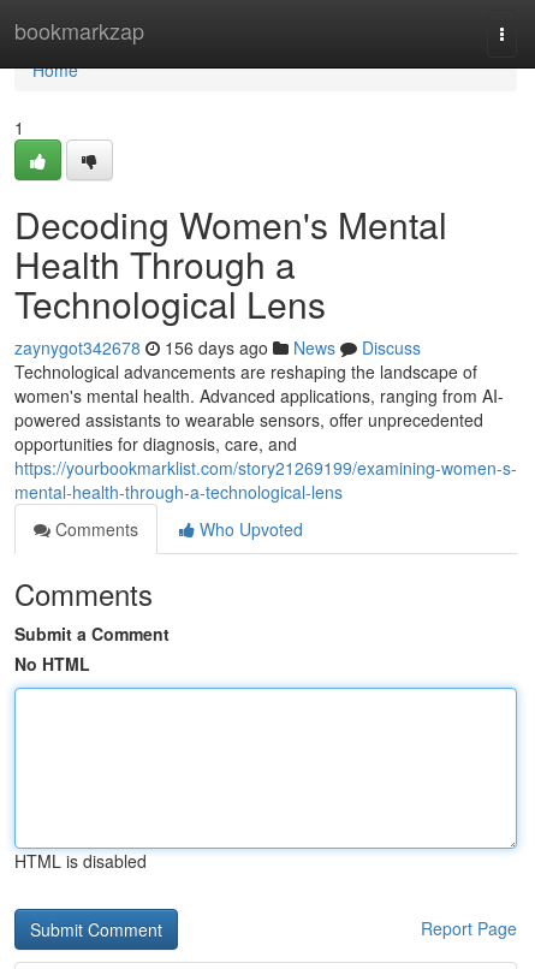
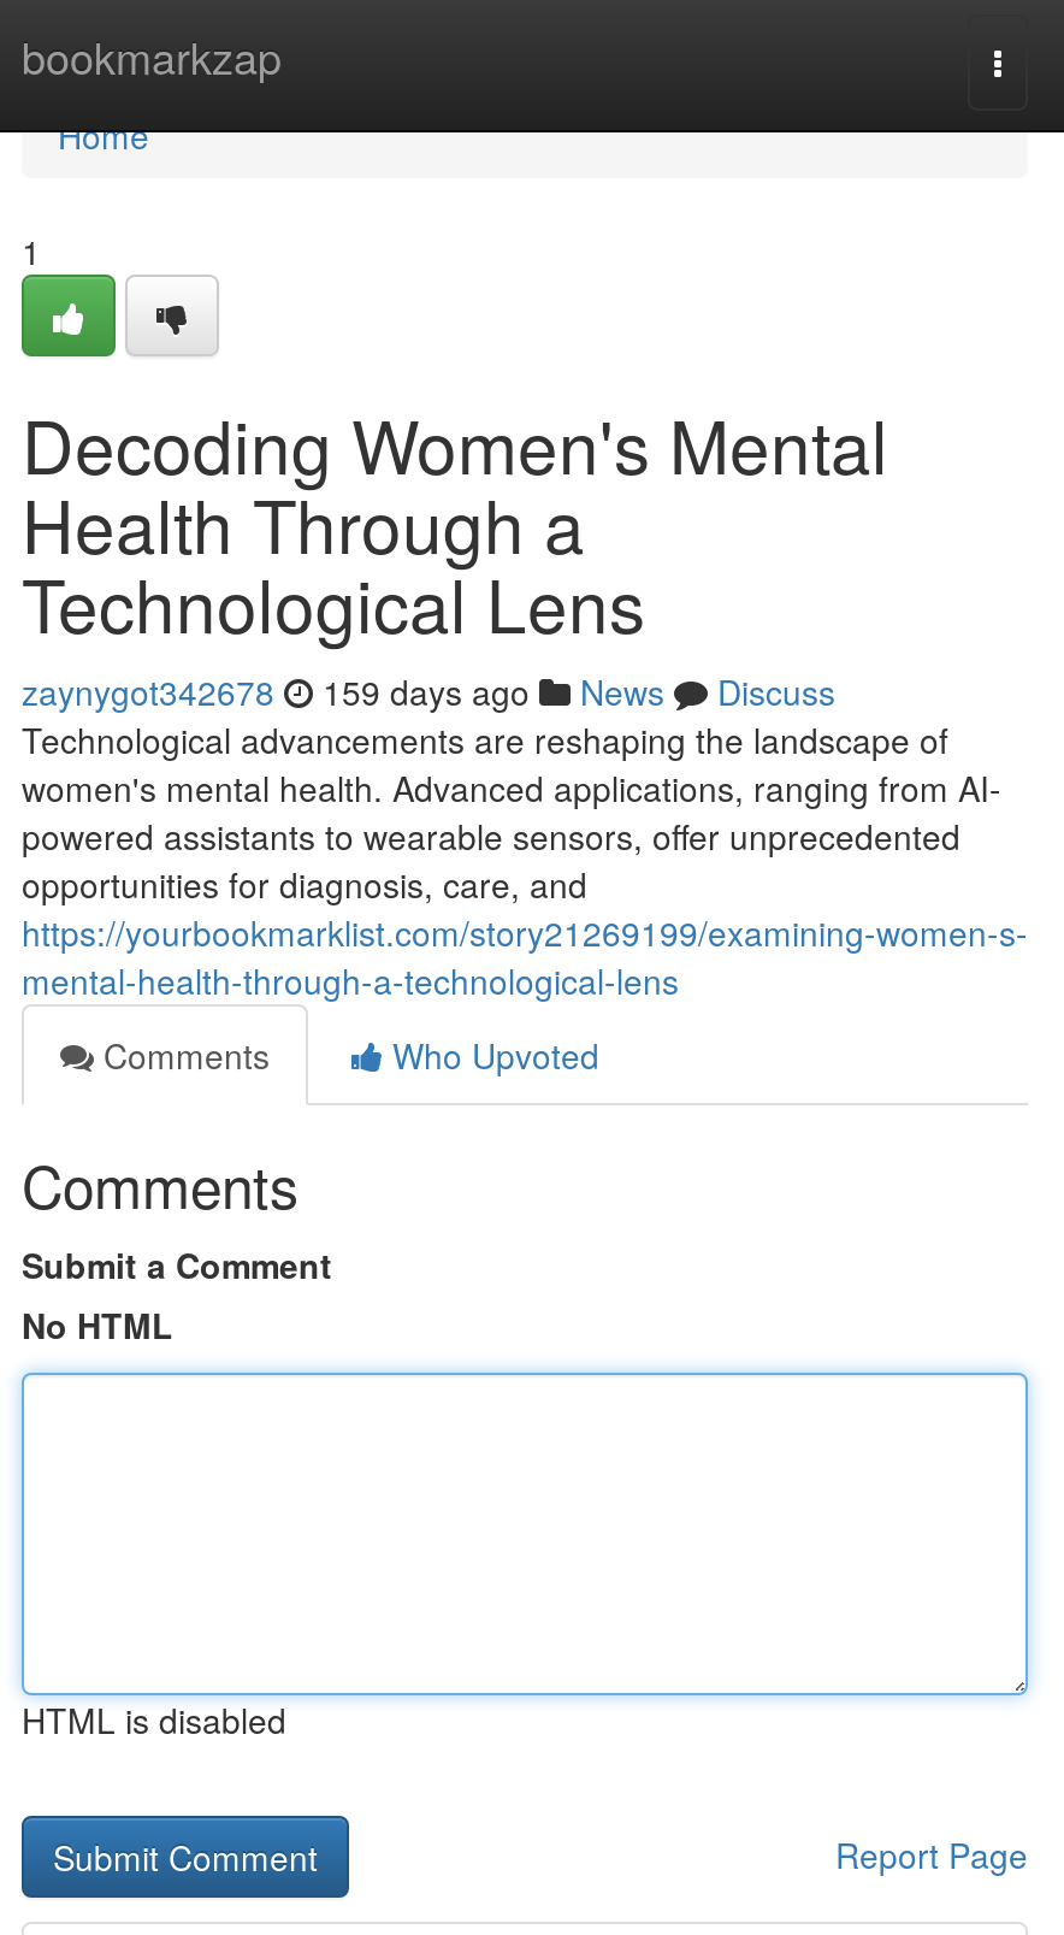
[14,335,421,359] zaynygot342678 156 days ago News Discuss -> [22,667,835,715] zaynygot342678 159 days ago News Discuss

